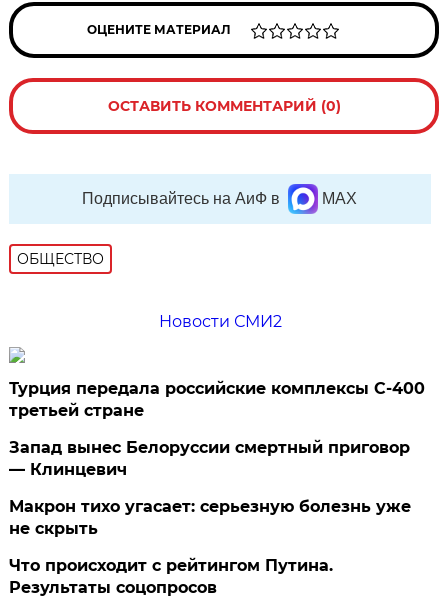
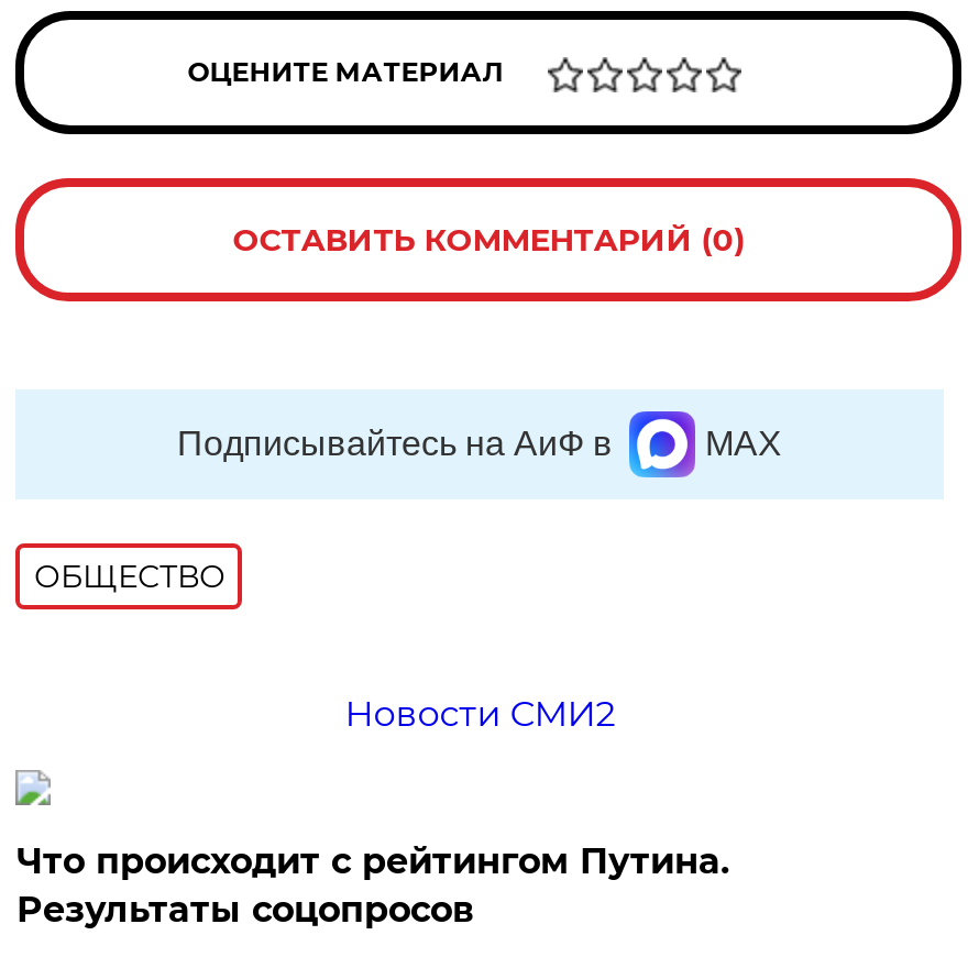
[9,379,425,538] Турция передала российские комплексы С-400 | третьей стране | Запад вынес Белоруссии смертный приговор | — Клинцевич | Макрон тихо угасает: серьезную болезнь уже | не скрыть -> none

